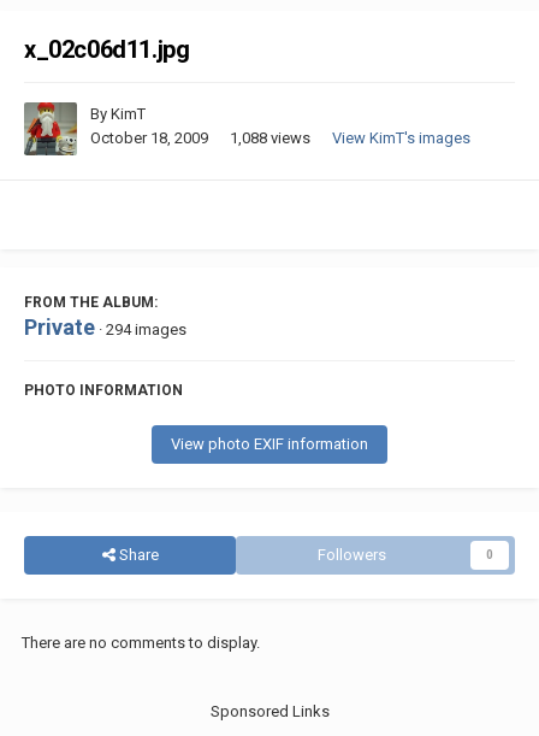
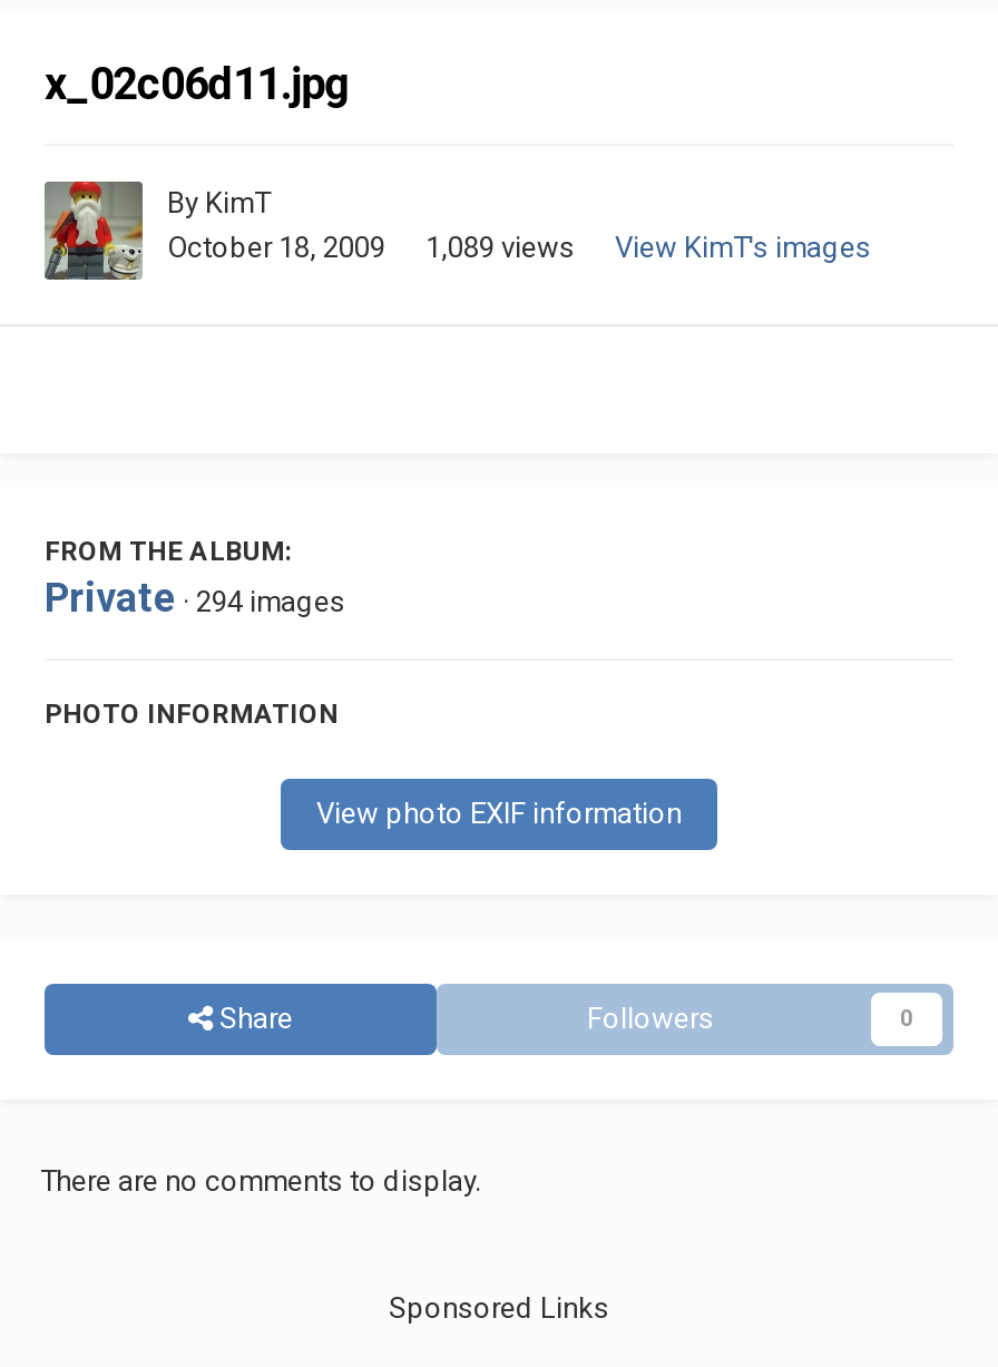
[90,128,470,146] October 18, 2009 1,088 views View KimT's images -> [167,230,871,263] October 18, 2009 1,089 views View KimT's images

